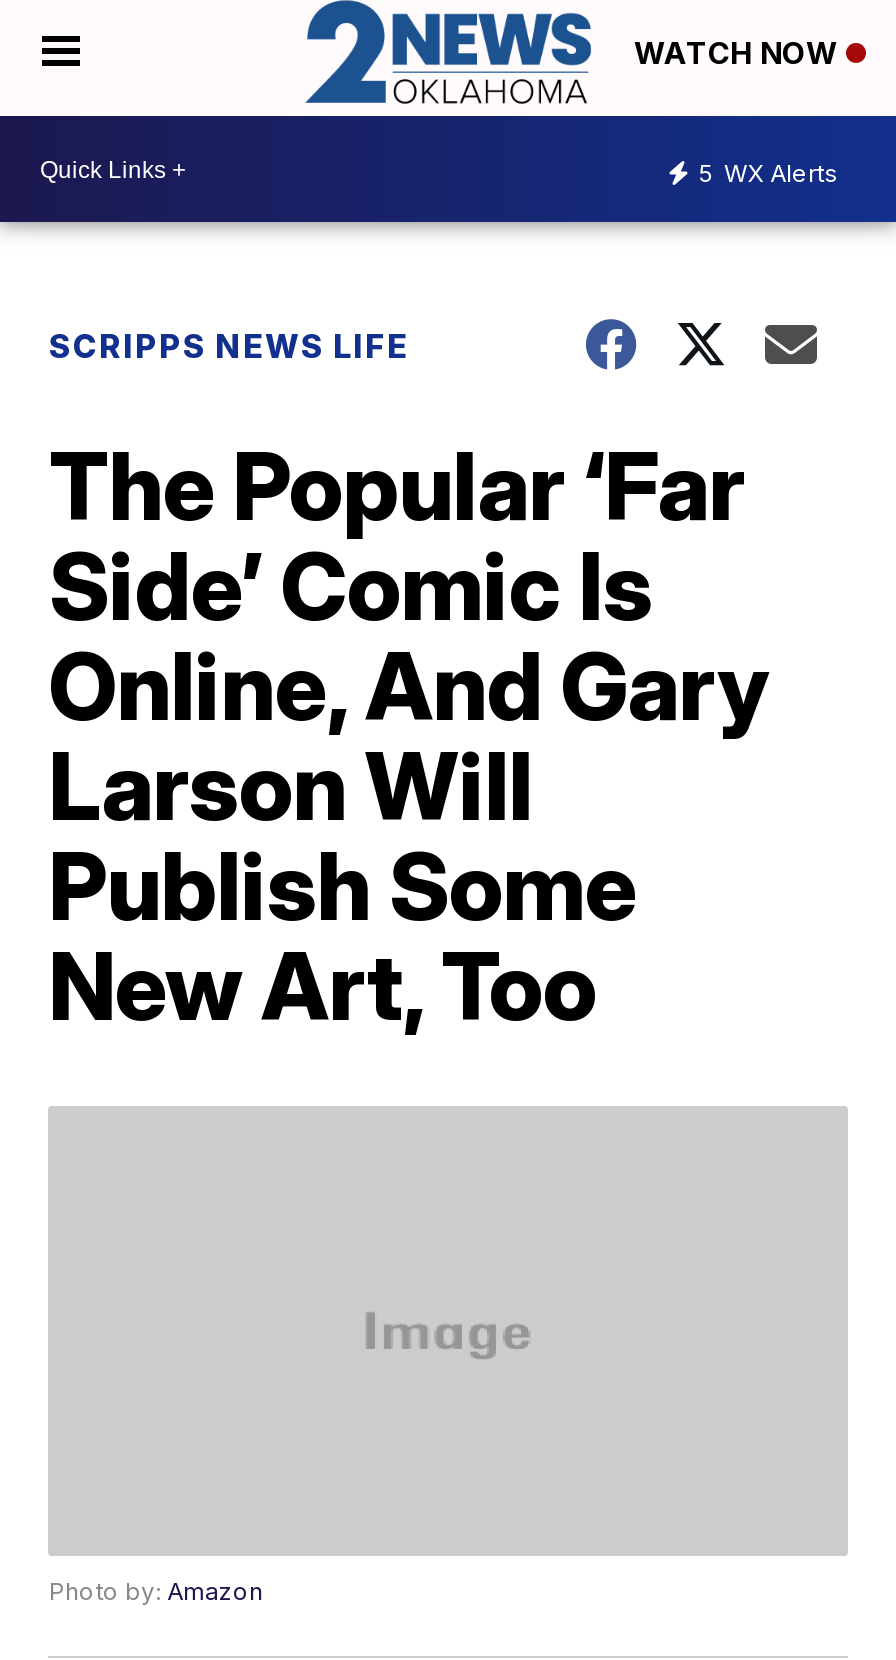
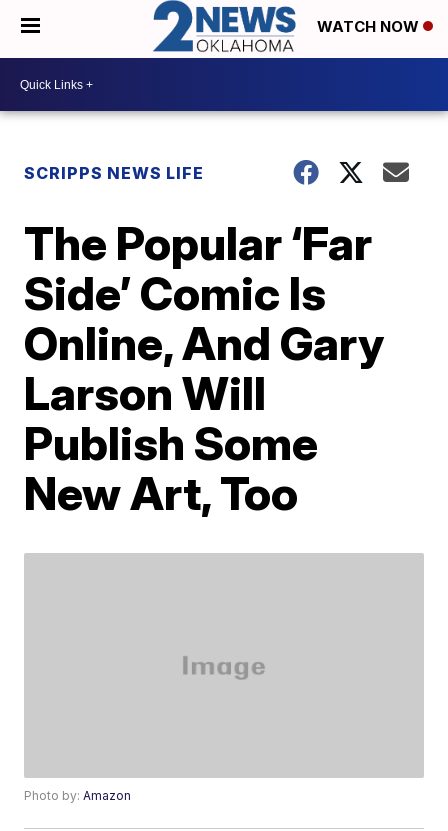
[698,157,838,187] 5 WX Alerts -> none

